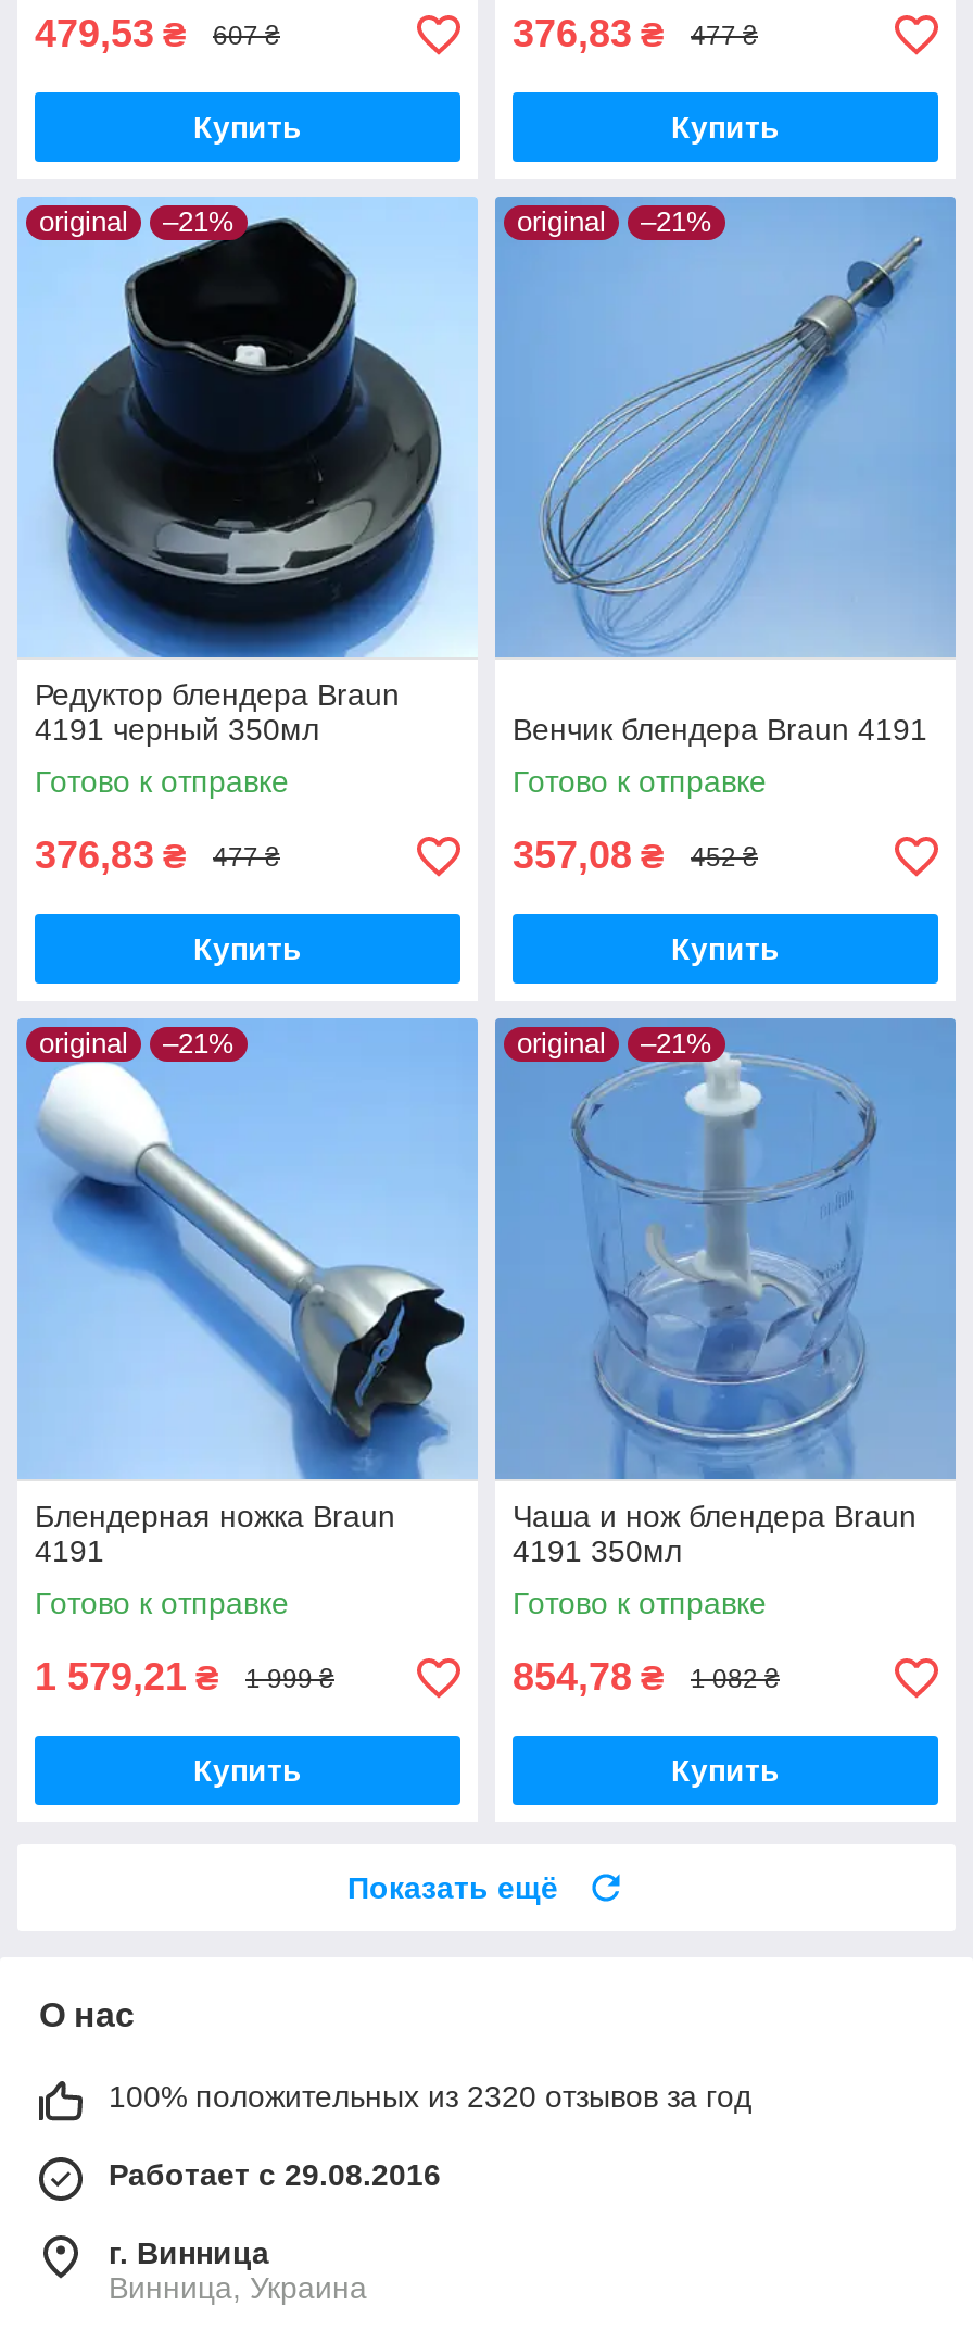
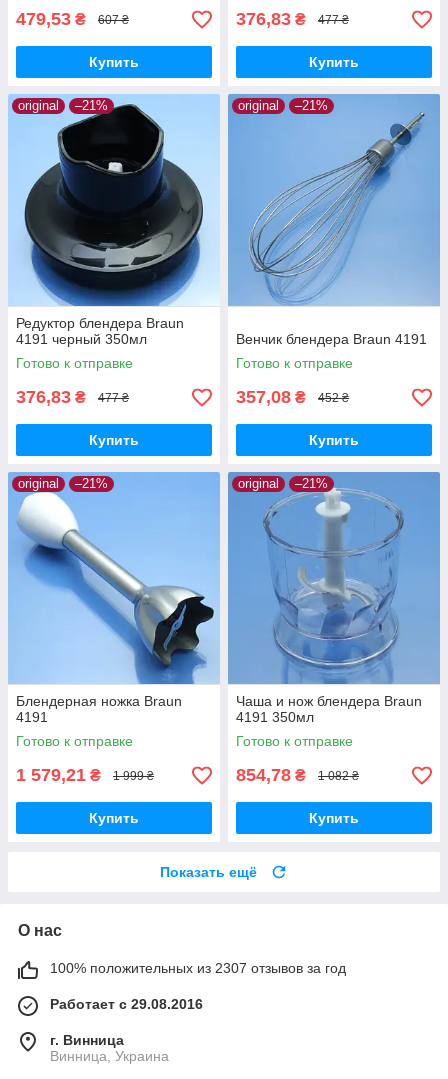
[109,2080,751,2115] 100% положительных из 2320 отзывов за год -> [50,960,346,976] 100% положительных из 2307 отзывов за год

